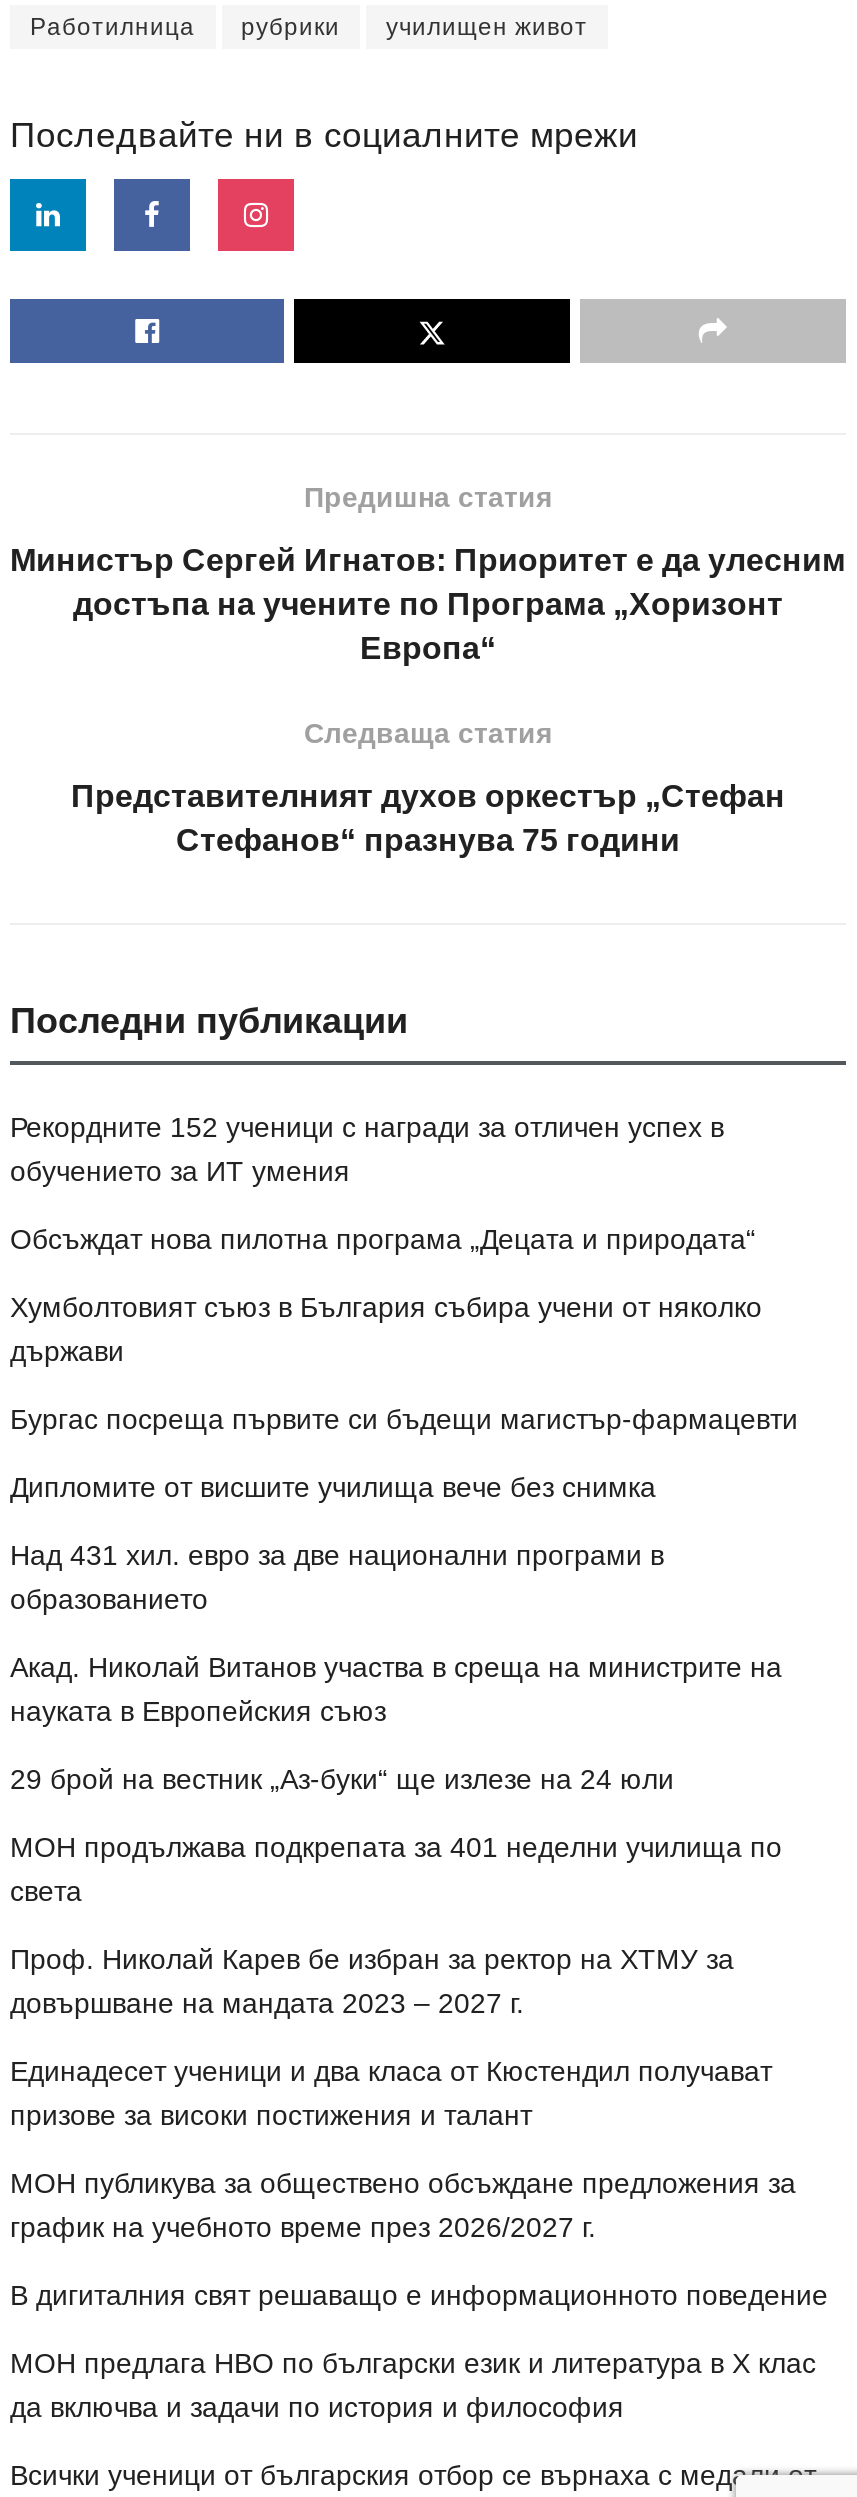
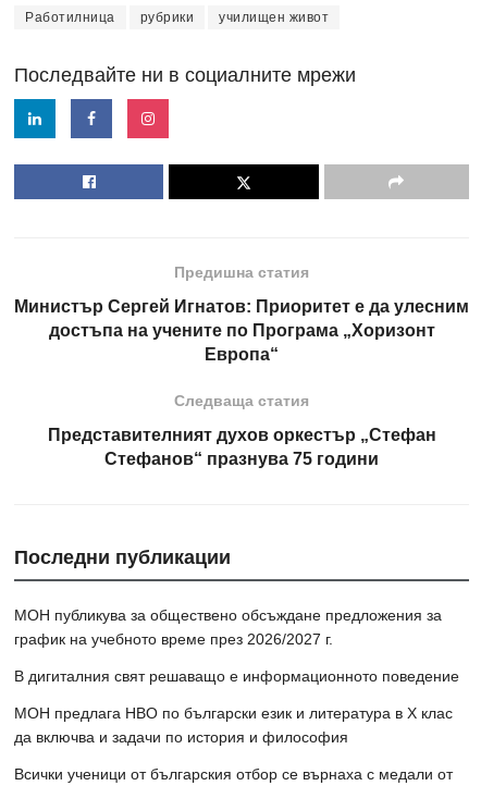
[10,1111,798,2131] Рекордните 152 ученици с награди за отличен успех в | обучението за ИТ умения | Обсъждат нова пилотна програма „Децата и природата“ | Хумболтовият съюз в България събира учени от няколко | държави | Бургас посреща първите си бъдещи магистър-фармацевти | Дипломите от висшите училища вече без снимка | Над 431 хил. евро за две национални програми в | образованието | Акад. Николай Витанов участва в среща на министрите на | науката в Европейския съюз | 29 брой на вестник „Аз-буки“ ще излезе на 24 юли | МОН продължава подкрепата за 401 неделни училища по | света | Проф. Николай Карев бе избран за ректор на ХТМУ за | довършване на мандата 2023 – 2027 г. | Единадесет ученици и два класа от Кюстендил получават | призове за високи постижения и талант -> none

